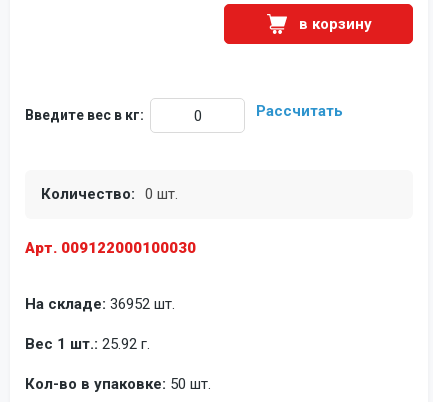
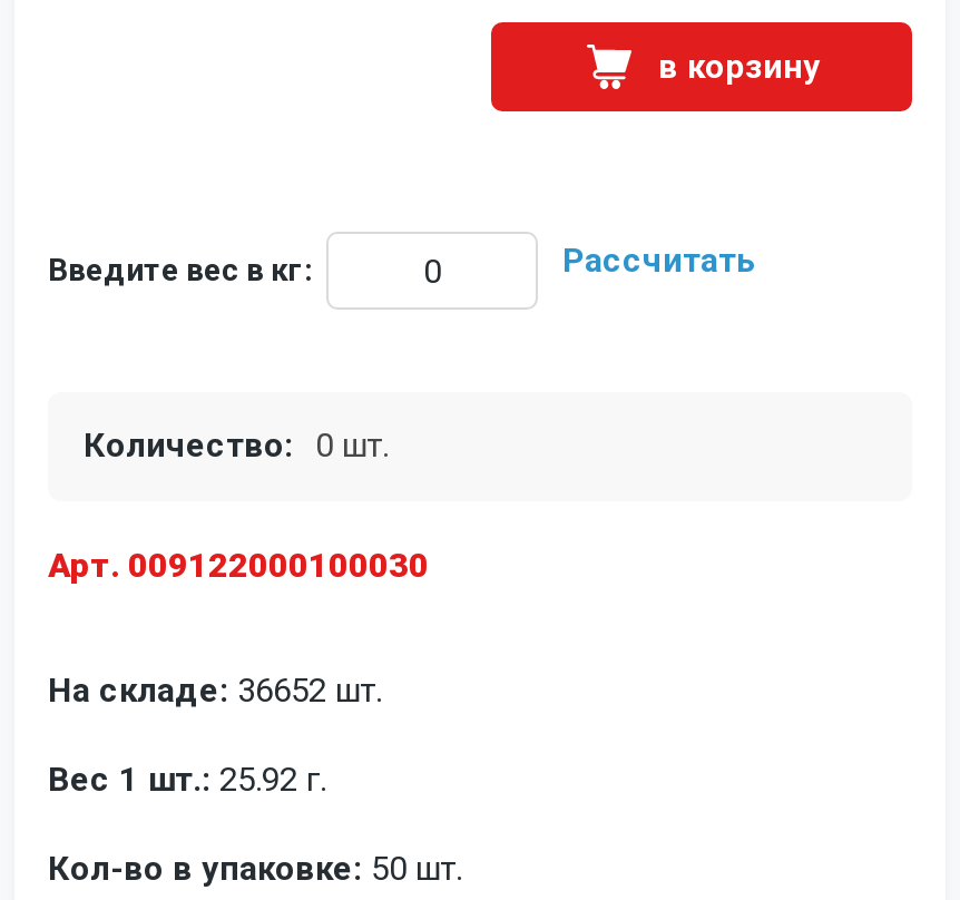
[25,295,175,313] На складе: 36952 шт. -> [48,671,382,711] На складе: 36652 шт.

